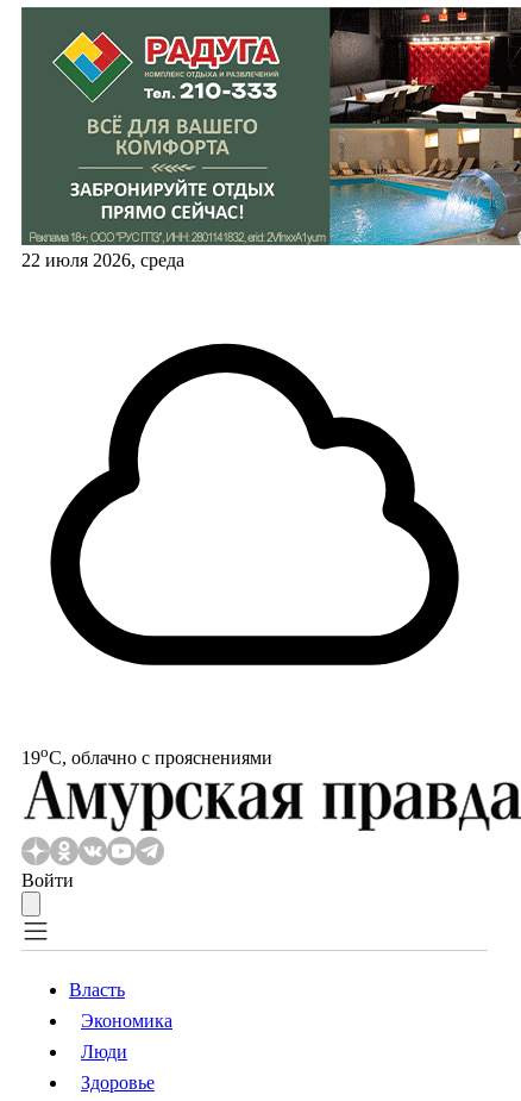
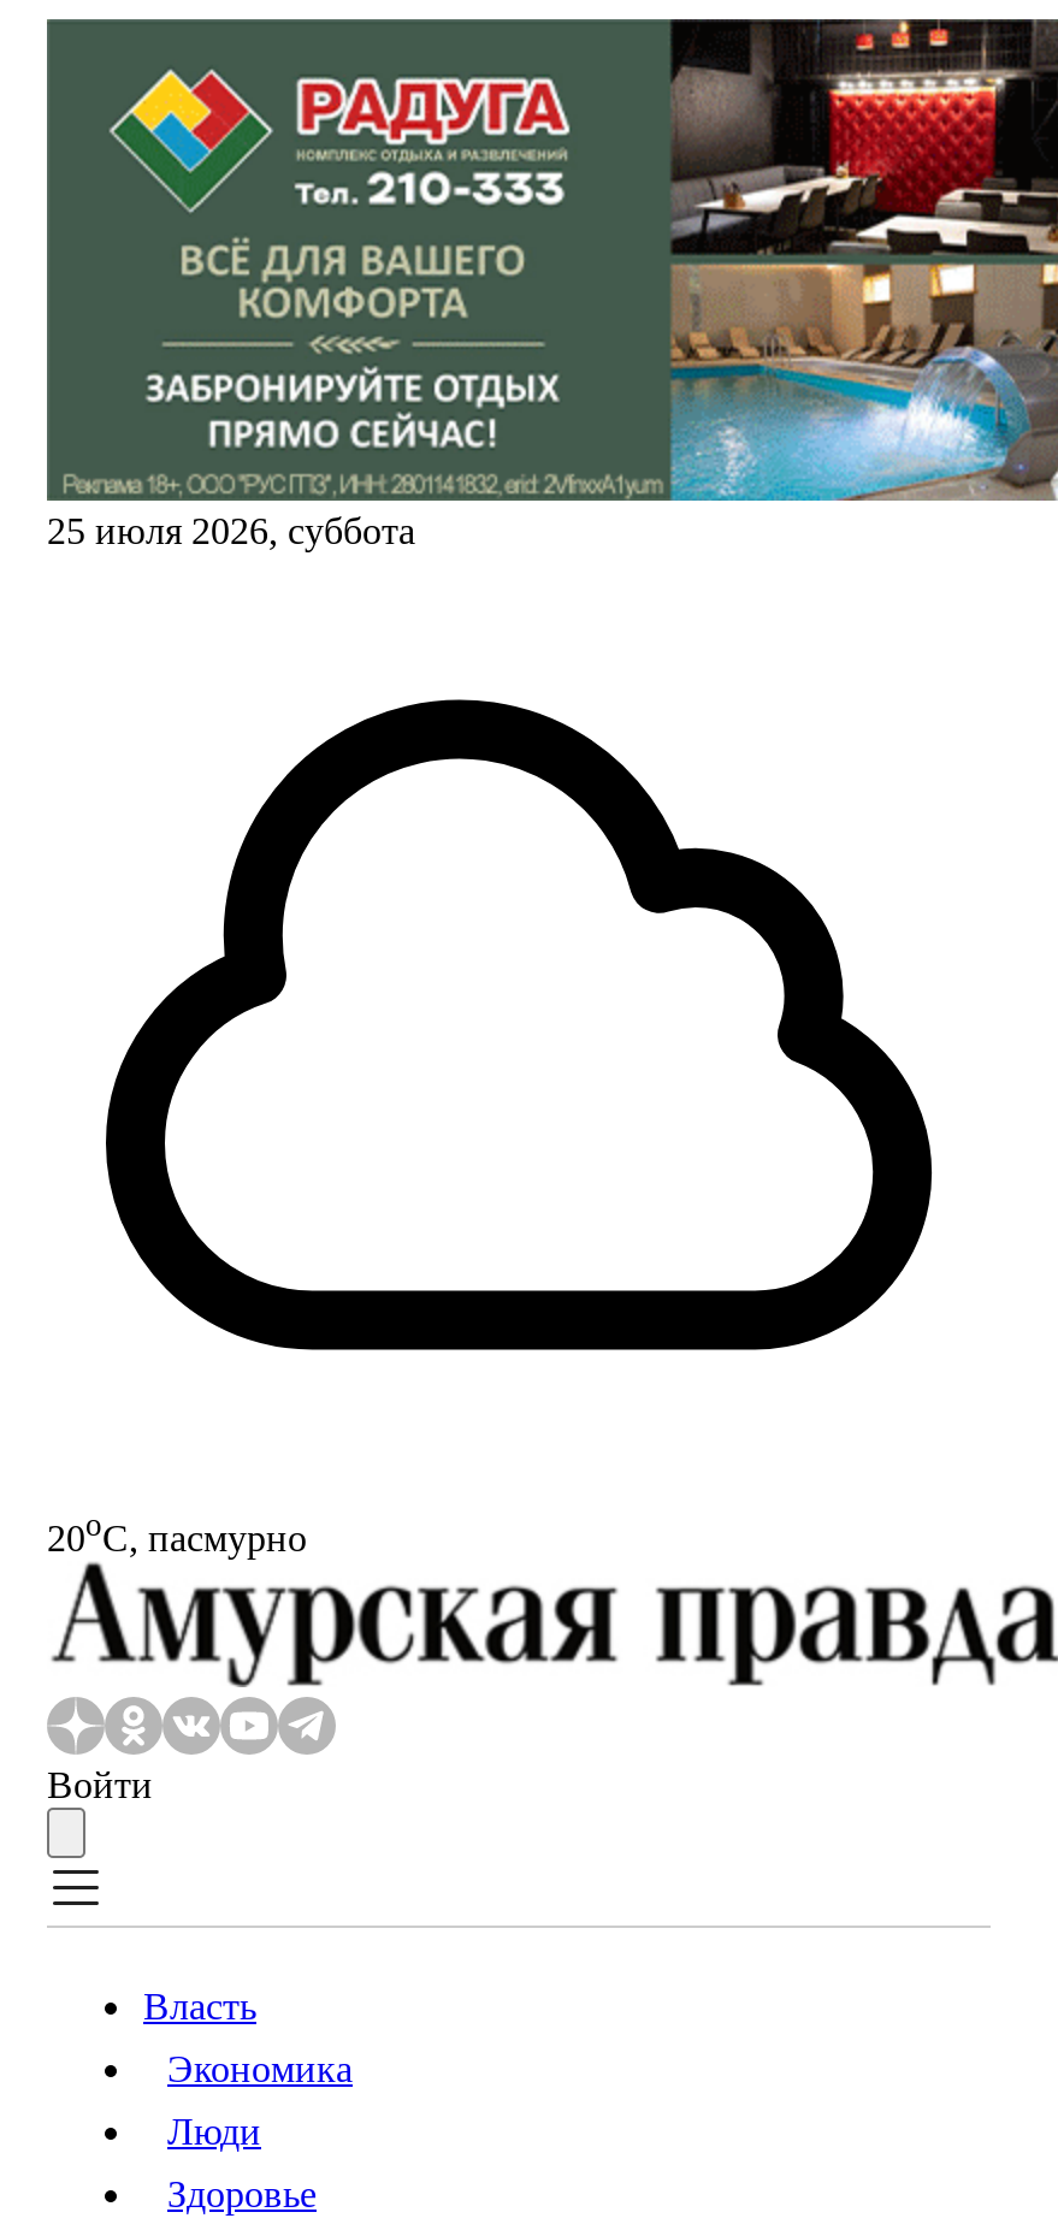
[21,250,184,270] 22 июля 2026, среда -> [47,510,415,551] 25 июля 2026, суббота
[21,743,272,768] 19oС, облачно с прояснениями -> [47,1507,307,1558] 20oС, пасмурно

